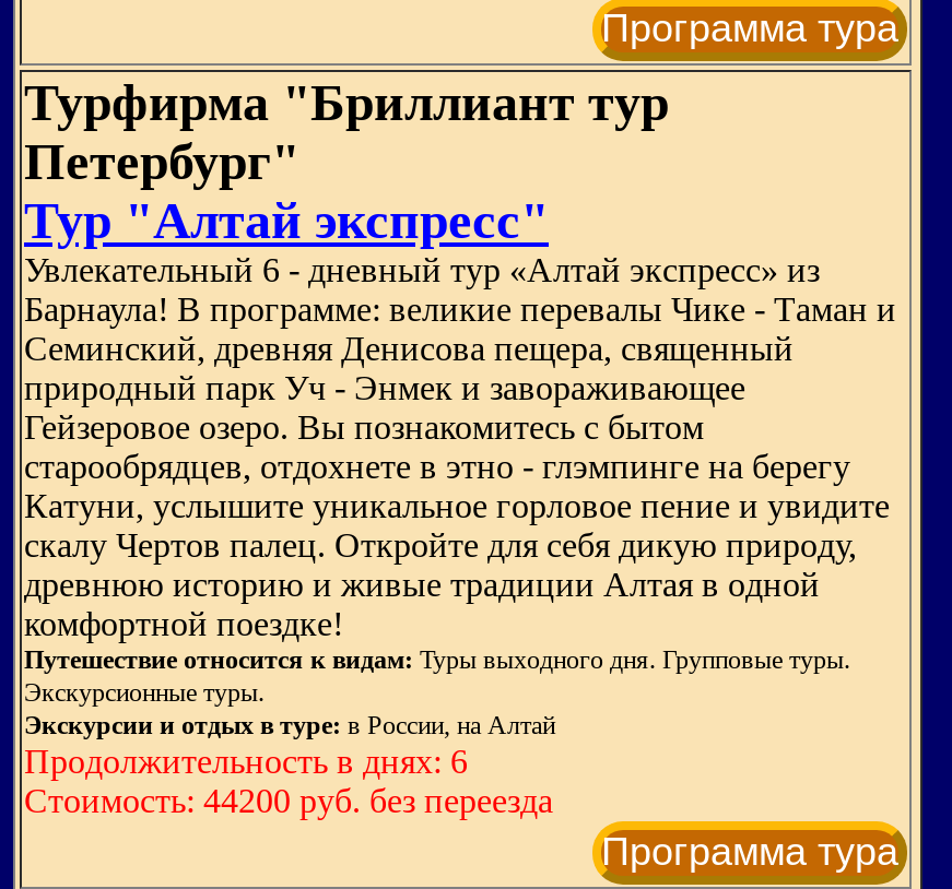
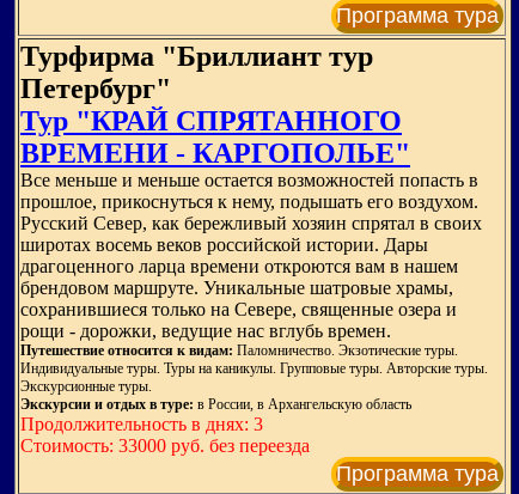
[24,192,896,675] Тур "Алтай экспресс" | Увлекательный 6 - дневный тур «Алтай экспресс» из | Барнаула! В программе: великие перевалы Чике - Таман и | Семинский, древняя Денисова пещера, священный | природный парк Уч - Энмек и завораживающее | Гейзеровое озеро. Вы познакомитесь с бытом | старообрядцев, отдохнете в этно - глэмпинге на берегу | Катуни, услышите уникальное горловое пение и увидите | скалу Чертов палец. Откройте для себя дикую природу, | древнюю историю и живые традиции Алтая в одной | комфортной поездке! | Путешествие относится к видам: Туры выходного дня. Групповые туры. -> [20,105,488,377] Тур "КРАЙ СПРЯТАННОГО | ВРЕМЕНИ - КАРГОПОЛЬЕ" | Все меньше и меньше остается возможностей попасть в | прошлое, прикоснуться к нему, подышать его воздухом. | Русский Север, как бережливый хозяин спрятал в своих | широтах восемь веков российской истории. Дары | драгоценного ларца времени откроются вам в нашем | брендовом маршруте. Уникальные шатровые храмы, | сохранившиеся только на Севере, священные озера и | рощи - дорожки, ведущие нас вглубь времен. | Путешествие относится к видам: Паломничество. Экзотические туры. | Индивидуальные туры. Туры на каникулы. Групповые туры. Авторские туры.
[24,710,555,819] Экскурсии и отдых в туре: в России, на Алтай | Продолжительность в днях: 6 | Стоимость: 44200 руб. без переезда -> [20,396,411,456] Экскурсии и отдых в туре: в России, в Архангельскую область | Продолжительность в днях: 3 | Стоимость: 33000 руб. без переезда

